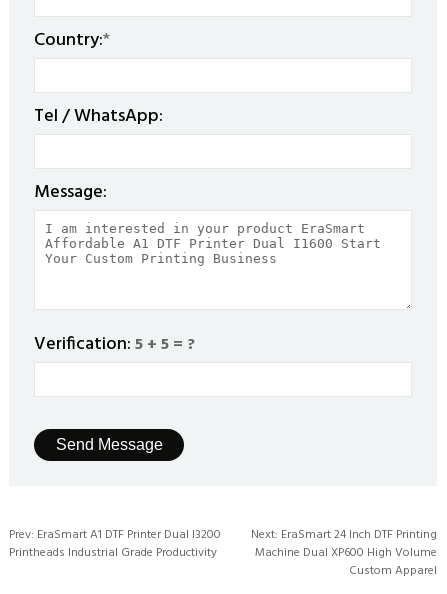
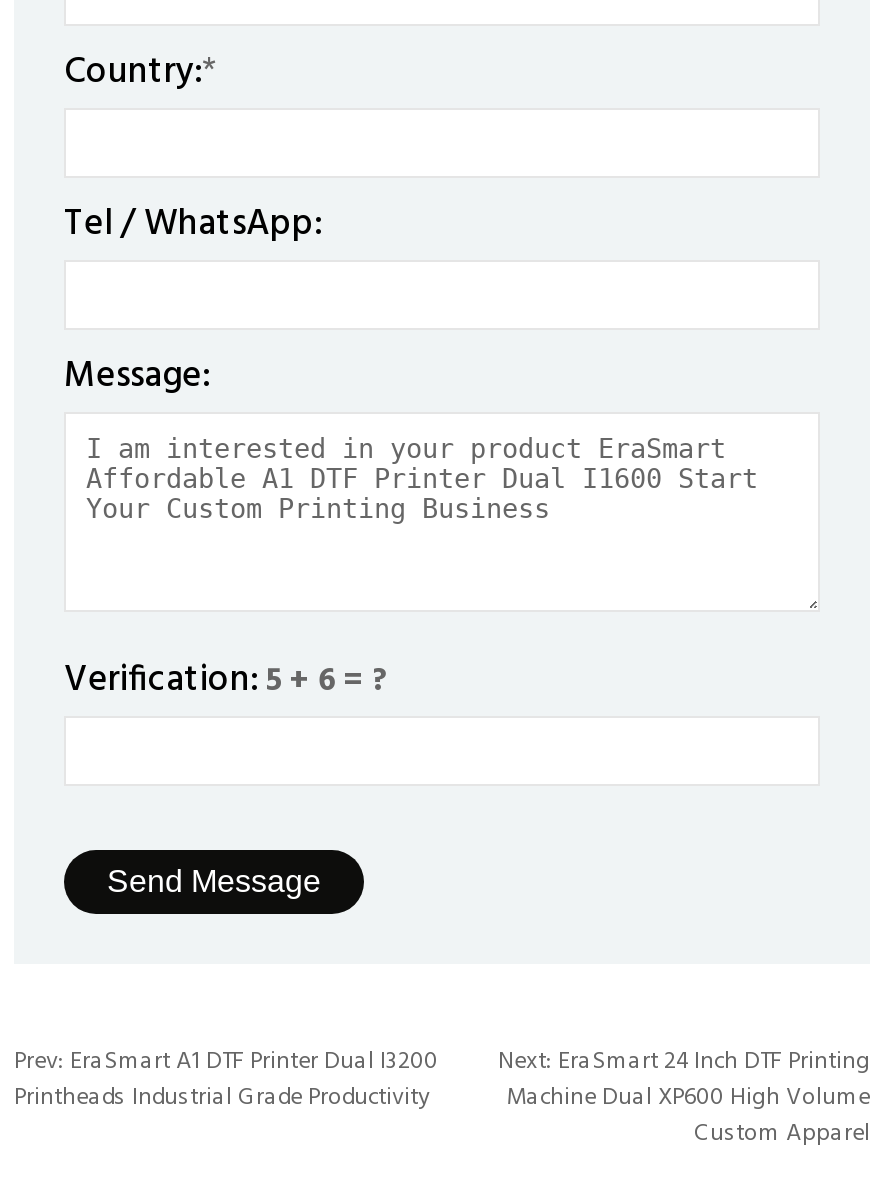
[34,330,195,359] Verification: 5 + 5 = ? -> [64,652,388,710] Verification: 5 + 6 = ?

